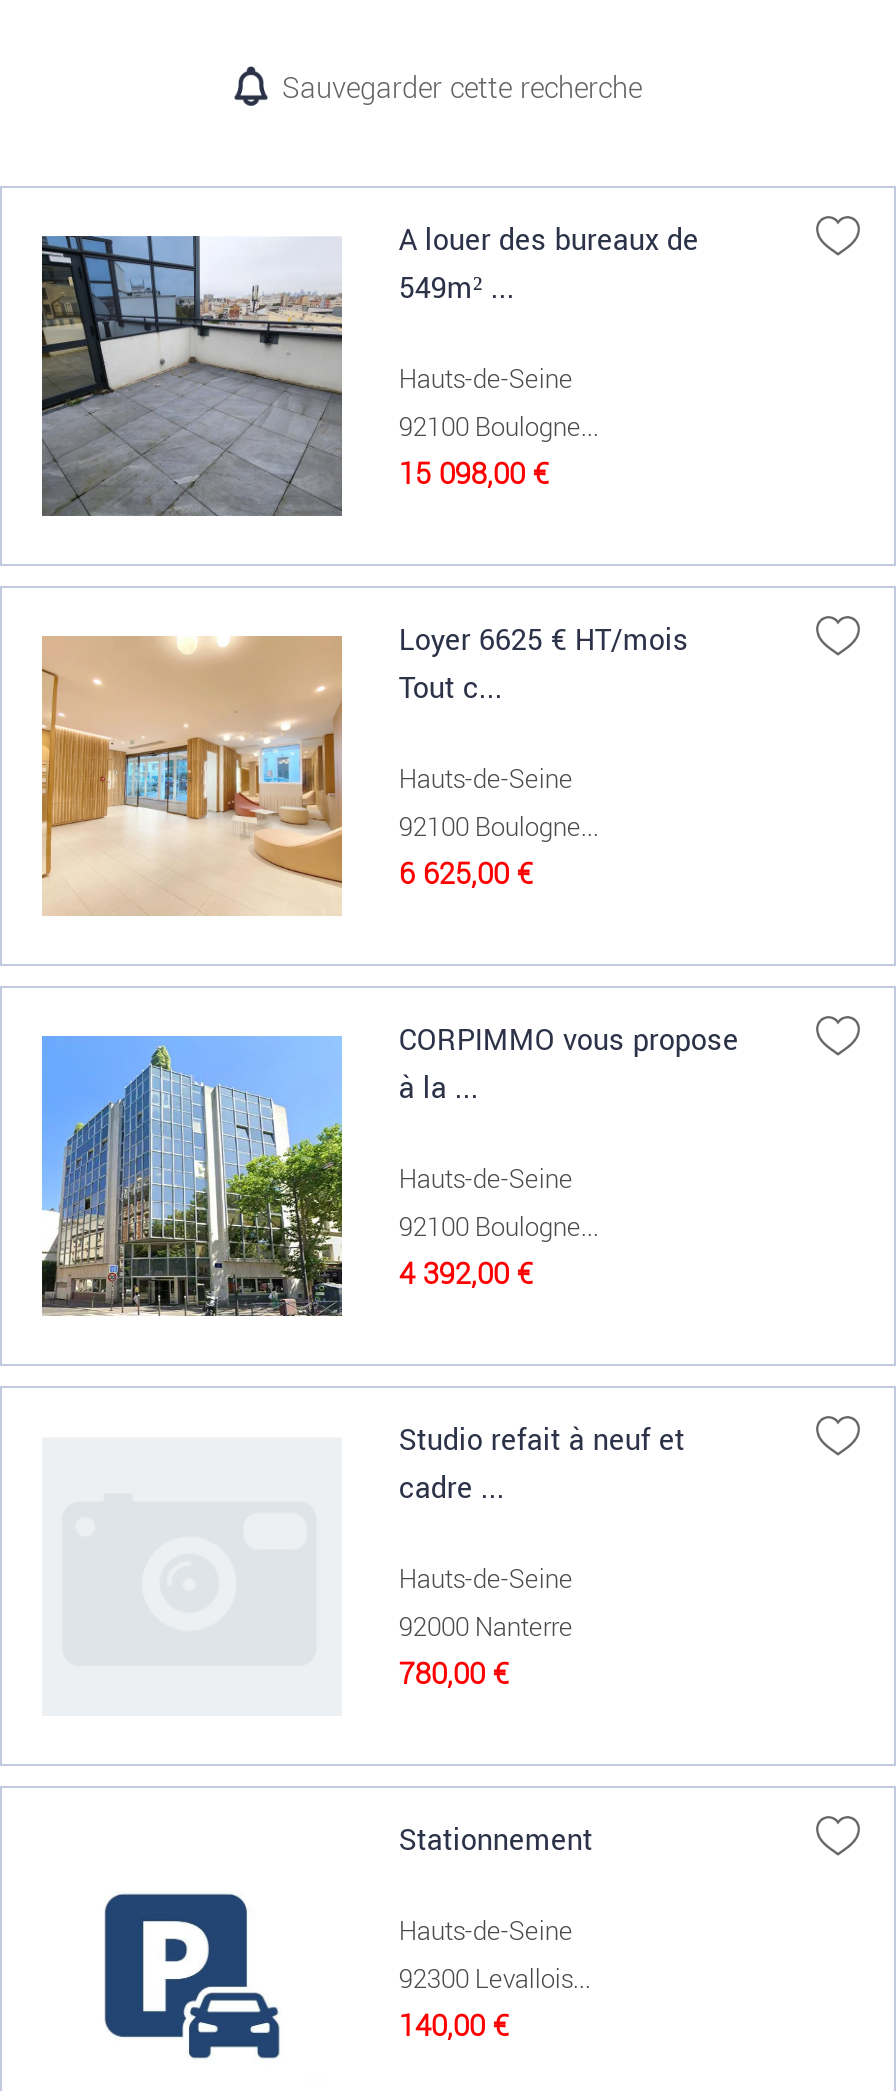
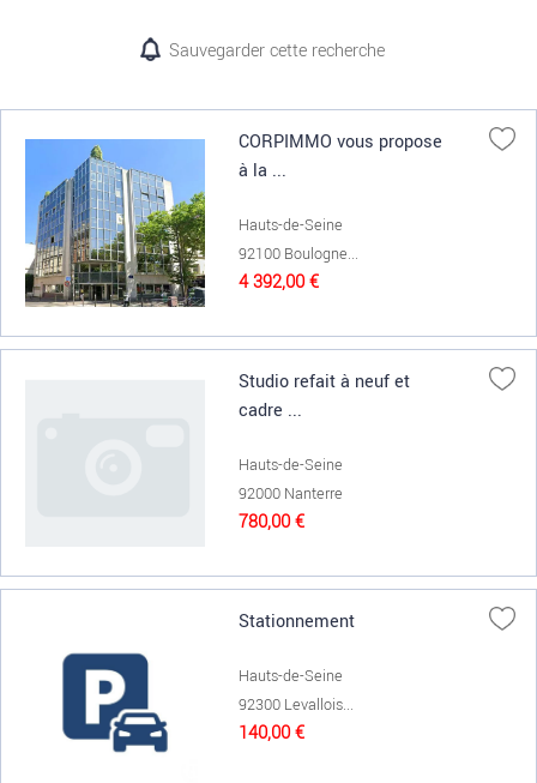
[40,220,699,516] [image] | A louer des bureaux de | 549m² ... | Hauts-de-Seine | 92100 Boulogne... | 15 098,00 € -> none
[40,620,689,916] [image] | Loyer 6625 € HT/mois | Tout c... | Hauts-de-Seine | 92100 Boulogne... | 6 625,00 € -> none

